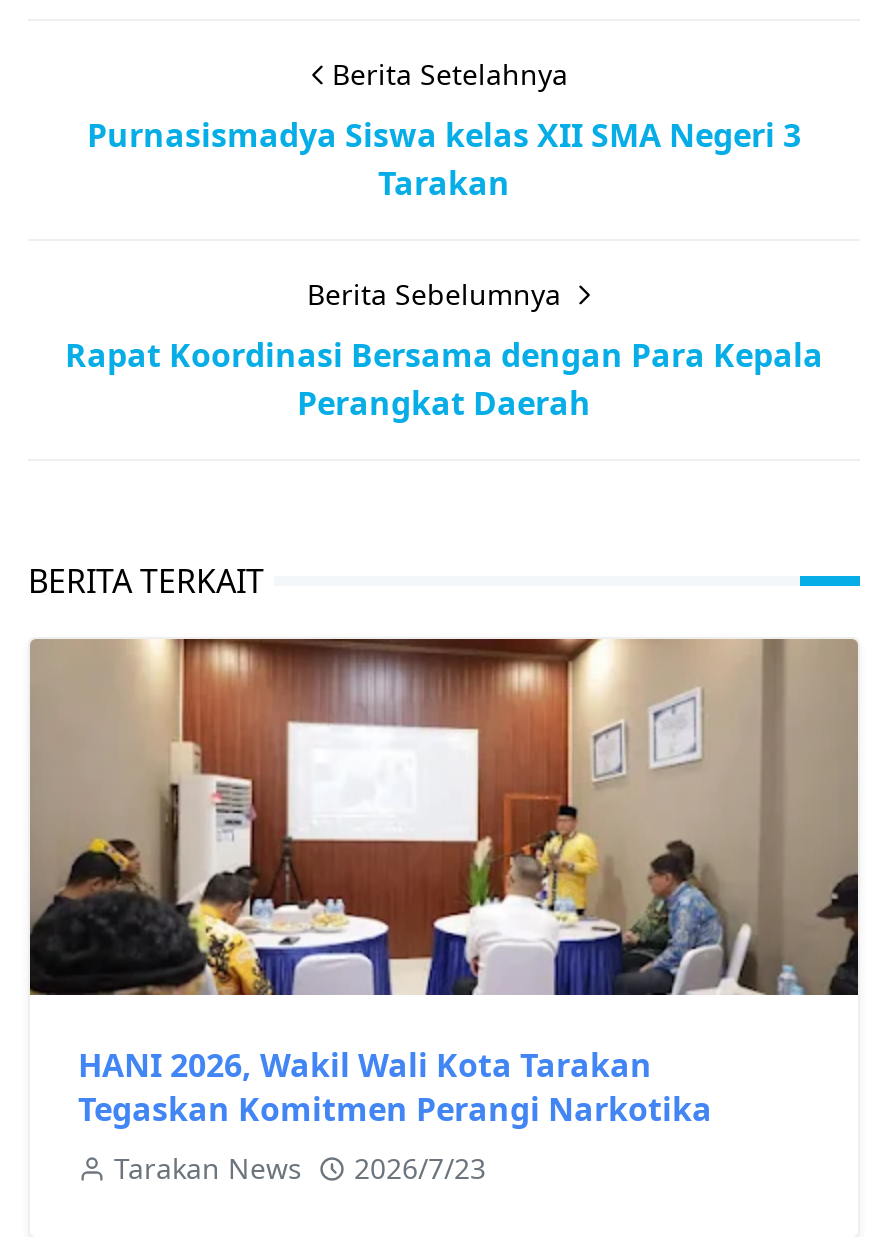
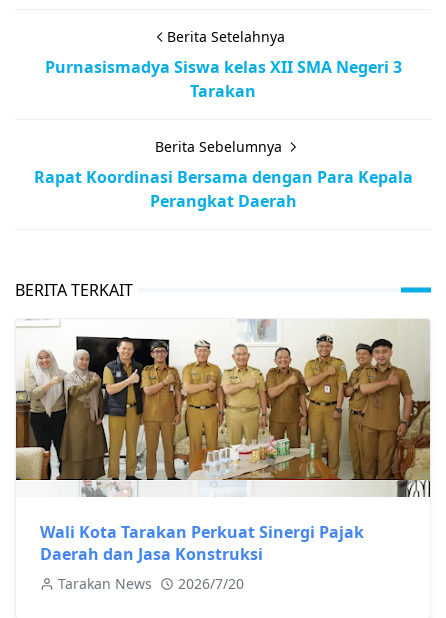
[28,637,860,1130] [image] | HANI 2026, Wakil Wali Kota Tarakan | Tegaskan Komitmen Perangi Narkotika -> [15,319,431,565] [image] | Wali Kota Tarakan Perkuat Sinergi Pajak | Daerah dan Jasa Konstruksi
[114,1148,486,1186] Tarakan News 2026/7/23 -> [58,574,244,593] Tarakan News 2026/7/20

